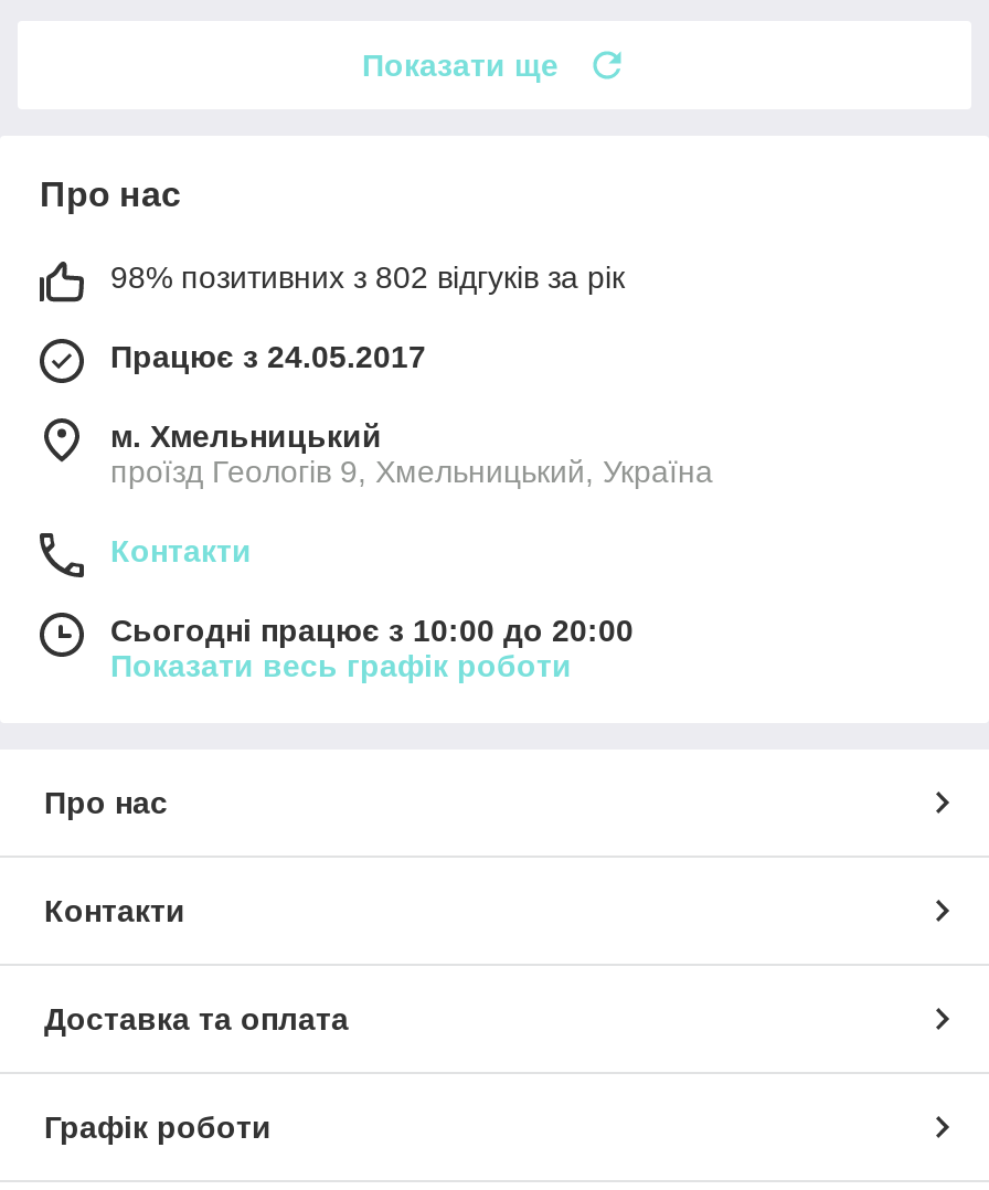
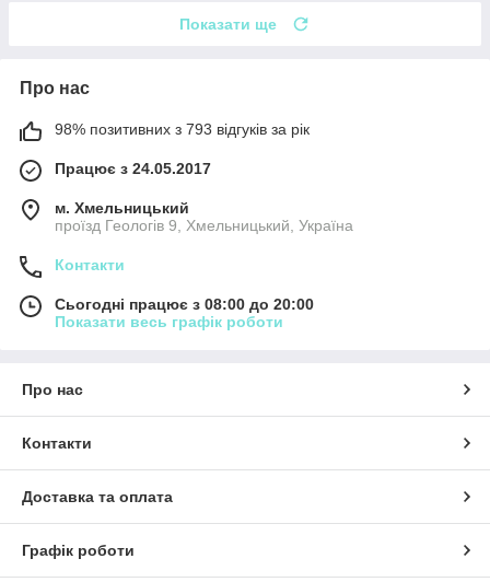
[110,259,625,294] 98% позитивних з 802 відгуків за рік -> [55,120,310,138] 98% позитивних з 793 відгуків за рік
[110,612,634,648] Сьогодні працює з 10:00 до 20:00 -> [55,295,314,313] Сьогодні працює з 08:00 до 20:00

